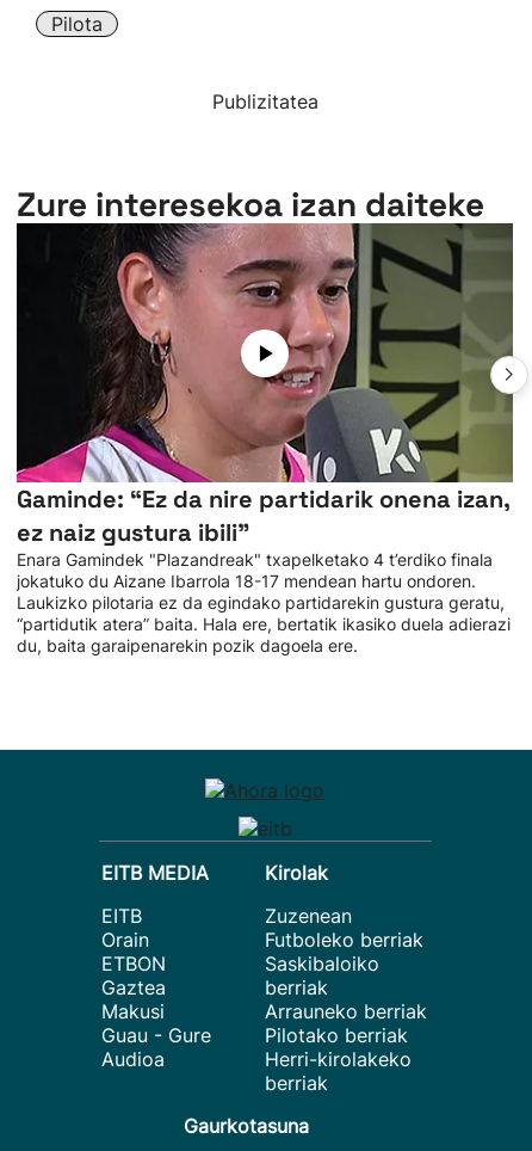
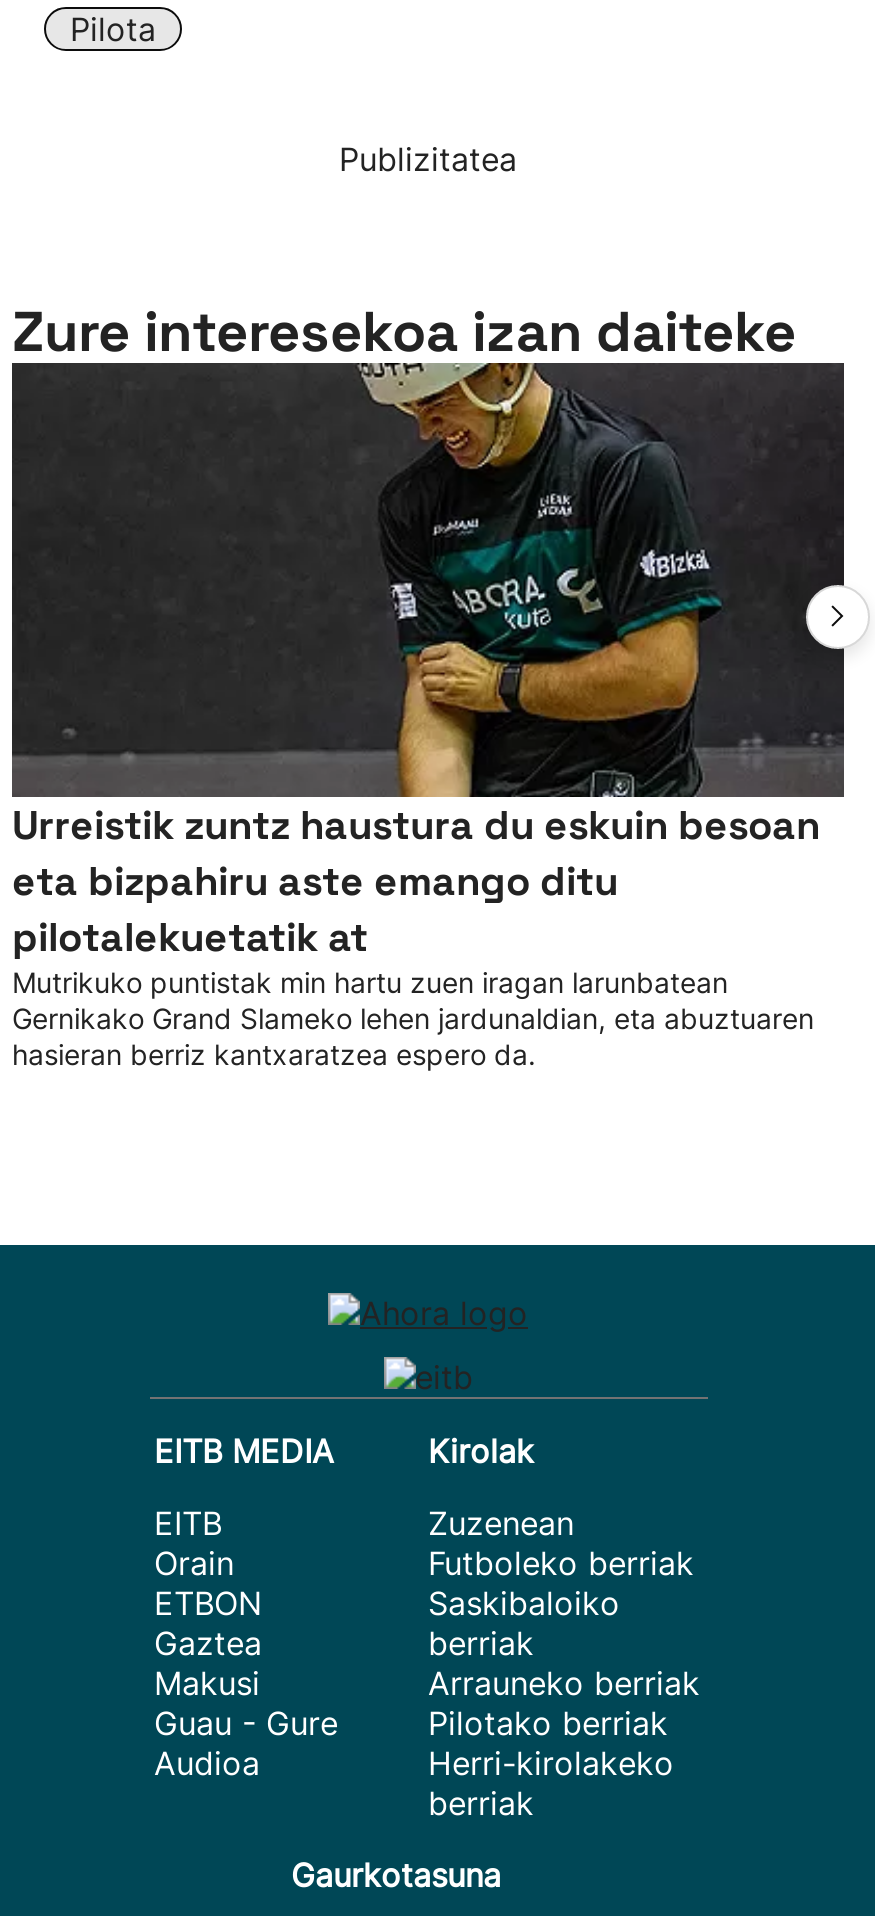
[16,229,513,655] [image] | Gaminde: “Ez da nire partidarik onena izan, | ez naiz gustura ibili” | Enara Gamindek "Plazandreak" txapelketako 4 t’erdiko finala | jokatuko du Aizane Ibarrola 18-17 mendean hartu ondoren. | Laukizko pilotaria ez da egindako partidarekin gustura geratu, | “partidutik atera” baita. Hala ere, bertatik ikasiko duela adierazi | du, baita garaipenarekin pozik dagoela ere. -> [10,373,844,1071] [image] | Urreistik zuntz haustura du eskuin besoan | eta bizpahiru aste emango ditu | pilotalekuetatik at | Mutrikuko puntistak min hartu zuen iragan larunbatean | Gernikako Grand Slameko lehen jardunaldian, eta abuztuaren | hasieran berriz kantxaratzea espero da.

